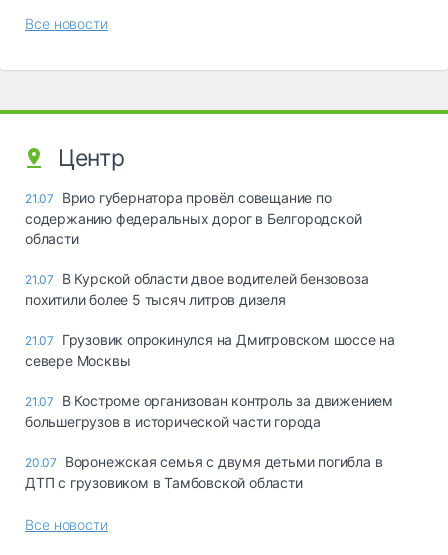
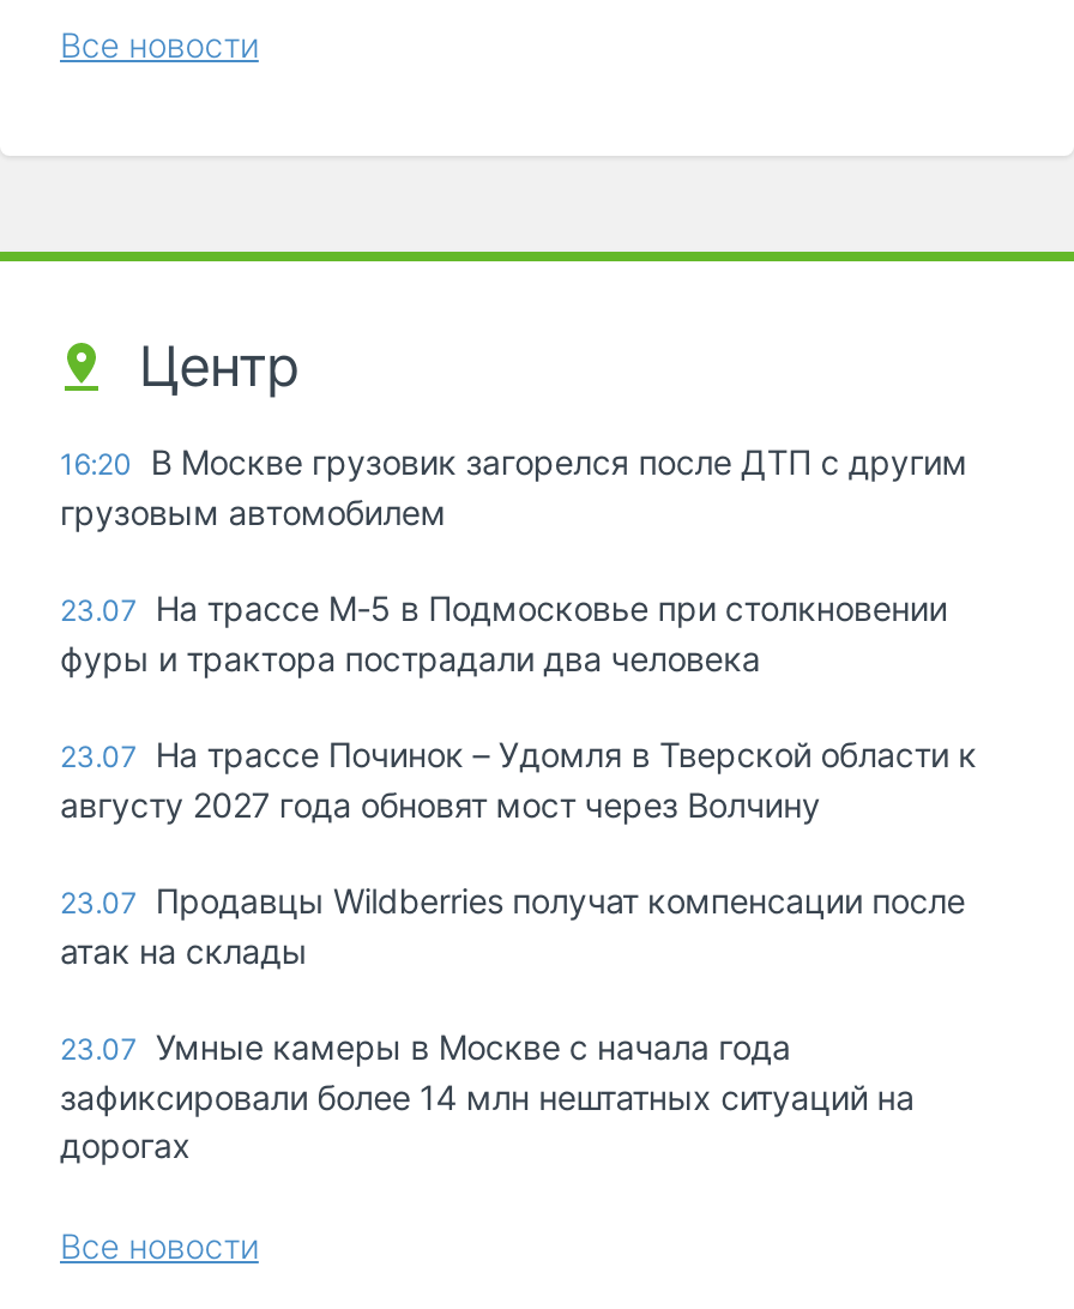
[25,189,361,247] 21.07 Врио губернатора провёл совещание по | содержанию федеральных дорог в Белгородской | области -> [60,441,968,532] 16:20 В Москве грузовик загорелся после ДТП с другим | грузовым автомобилем
[25,270,368,308] 21.07 В Курской области двое водителей бензовоза | похитили более 5 тысяч литров дизеля -> [60,588,947,679] 23.07 На трассе М-5 в Подмосковье при столкновении | фуры и трактора пострадали два человека
[25,331,395,369] 21.07 Грузовик опрокинулся на Дмитровском шоссе на | севере Москвы -> [60,734,977,825] 23.07 На трассе Починок – Удомля в Тверской области к | августу 2027 года обновят мост через Волчину
[25,392,393,430] 21.07 В Костроме организован контроль за движением | большегрузов в исторической части города -> [60,880,965,971] 23.07 Продавцы Wildberries получат компенсации после | атак на склады
[25,453,382,491] 20.07 Воронежская семья с двумя детьми погибла в | ДТП с грузовиком в Тамбовской области -> [60,1026,914,1165] 23.07 Умные камеры в Москве с начала года | зафиксировали более 14 млн нештатных ситуаций на | дорогах

